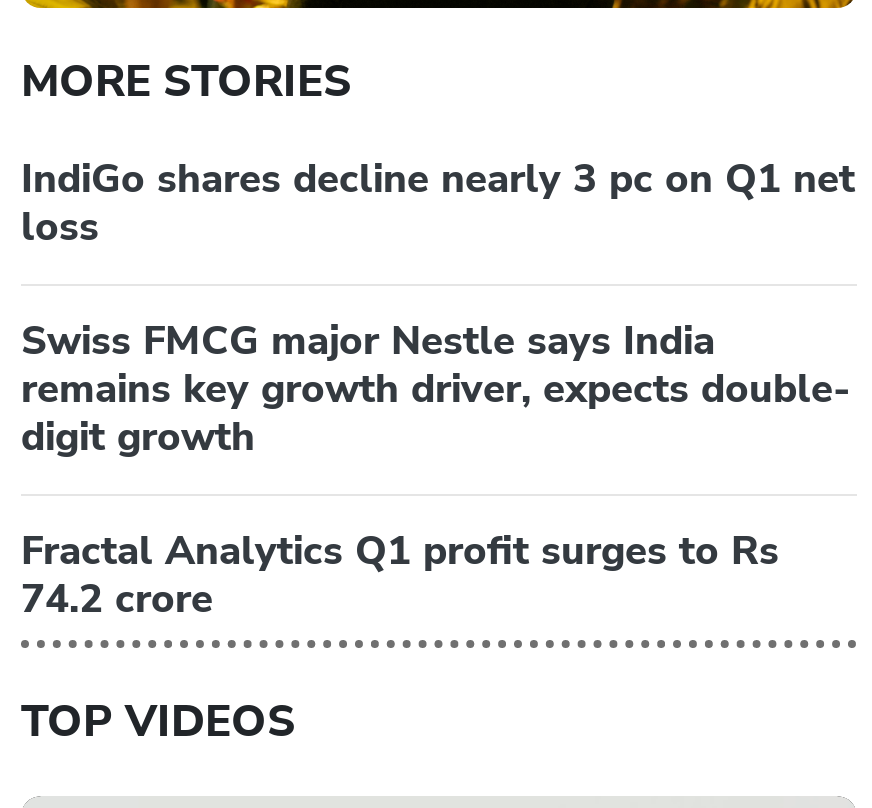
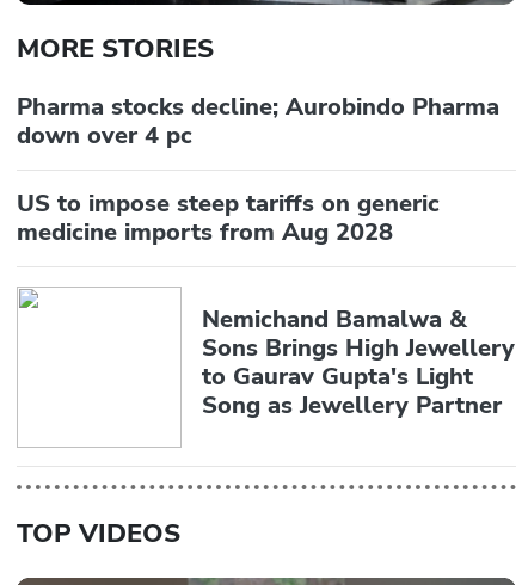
[21,152,855,254] IndiGo shares decline nearly 3 pc on Q1 net | loss -> [17,91,499,152] Pharma stocks decline; Aurobindo Pharma | down over 4 pc
[21,314,851,464] Swiss FMCG major Nestle says India | remains key growth driver, expects double- | digit growth -> [17,188,440,249] US to impose steep tariffs on generic | medicine imports from Aug 2028
[21,524,779,626] Fractal Analytics Q1 profit surges to Rs | 74.2 crore -> [202,303,515,421] Nemichand Bamalwa & | Sons Brings High Jewellery | to Gaurav Gupta's Light | Song as Jewellery Partner

